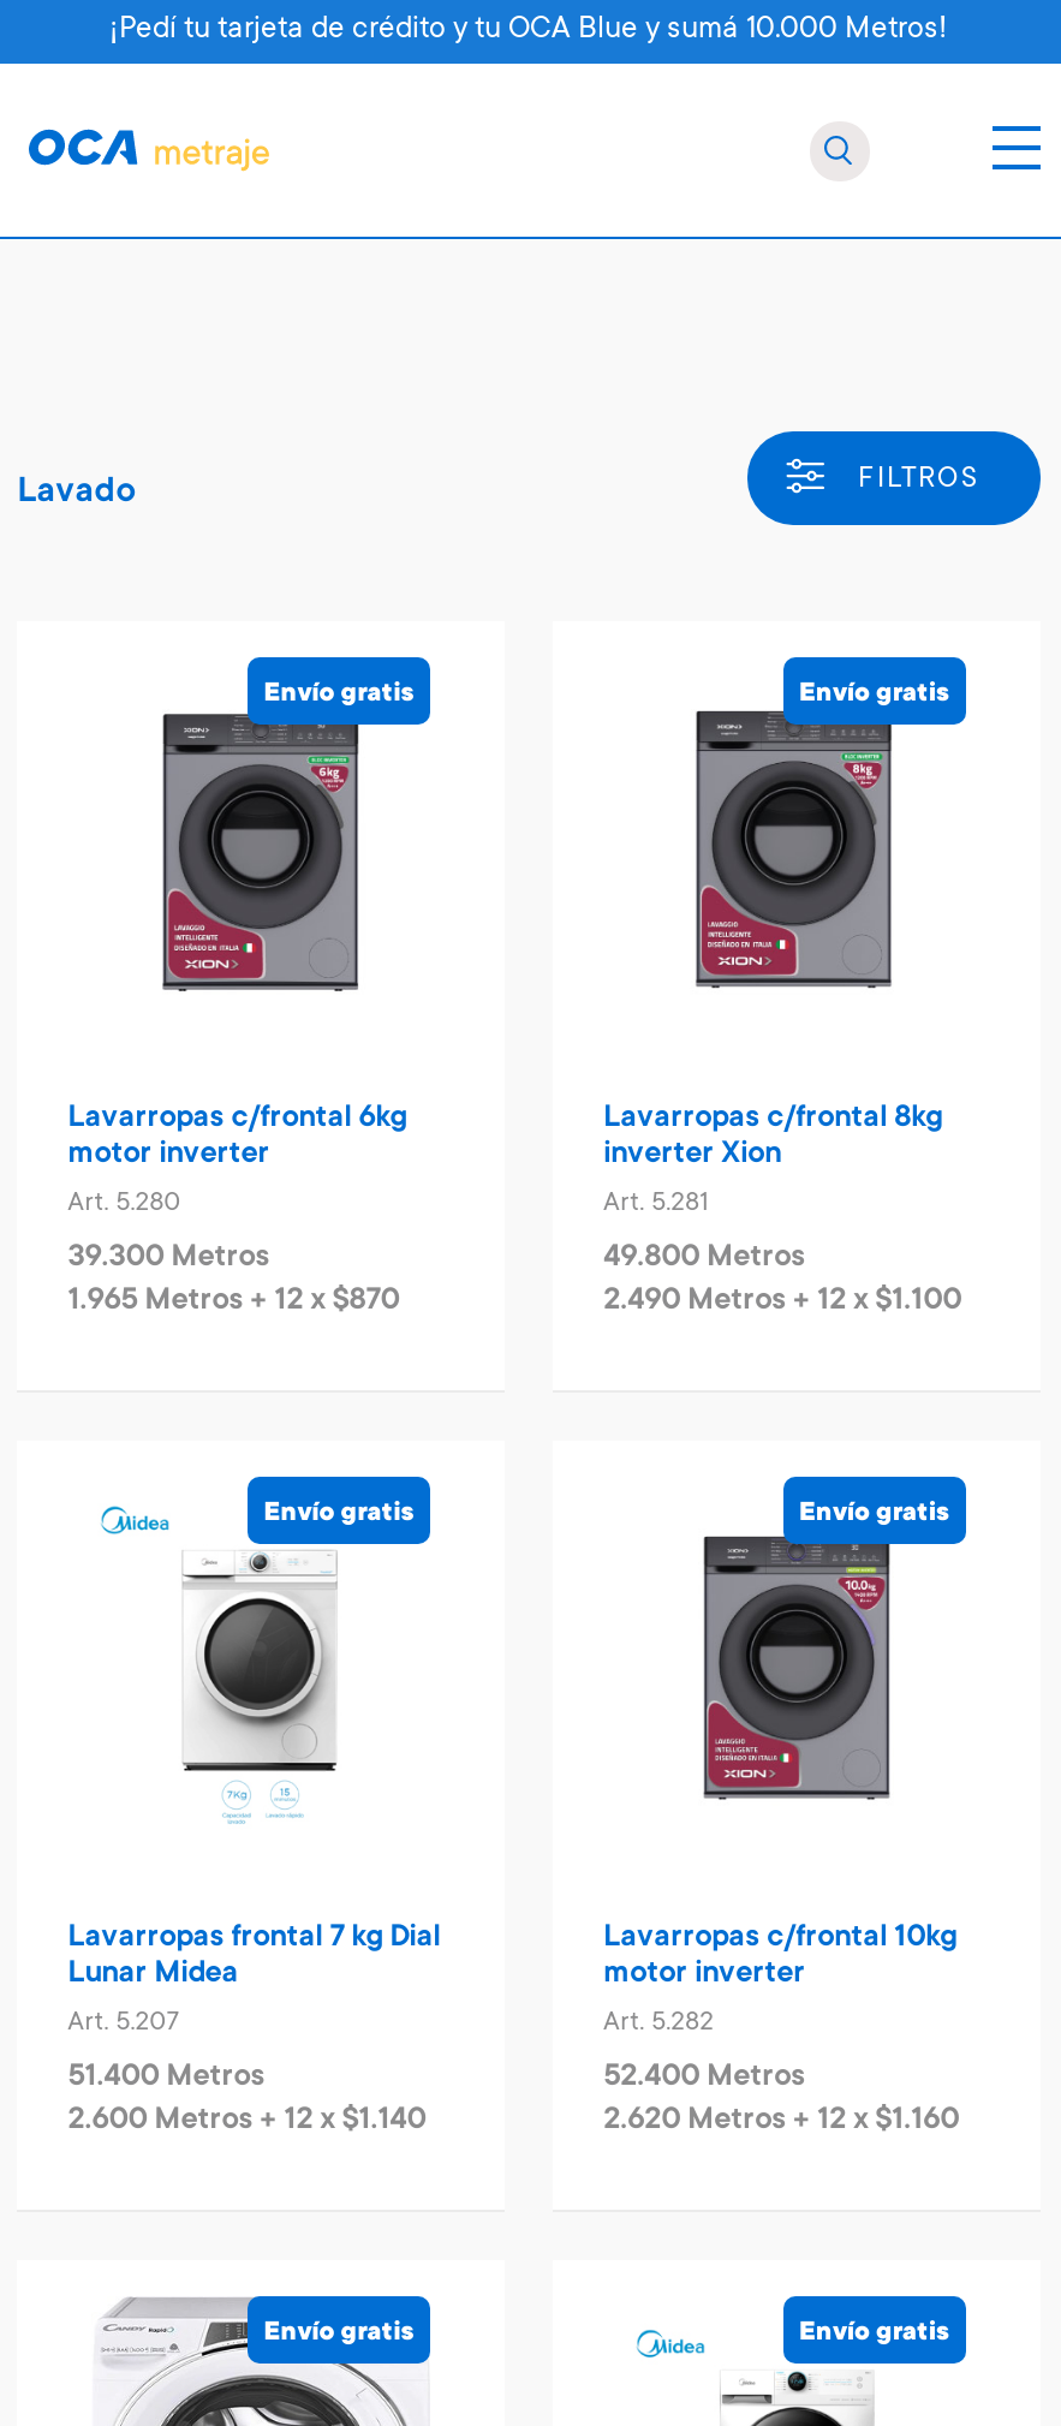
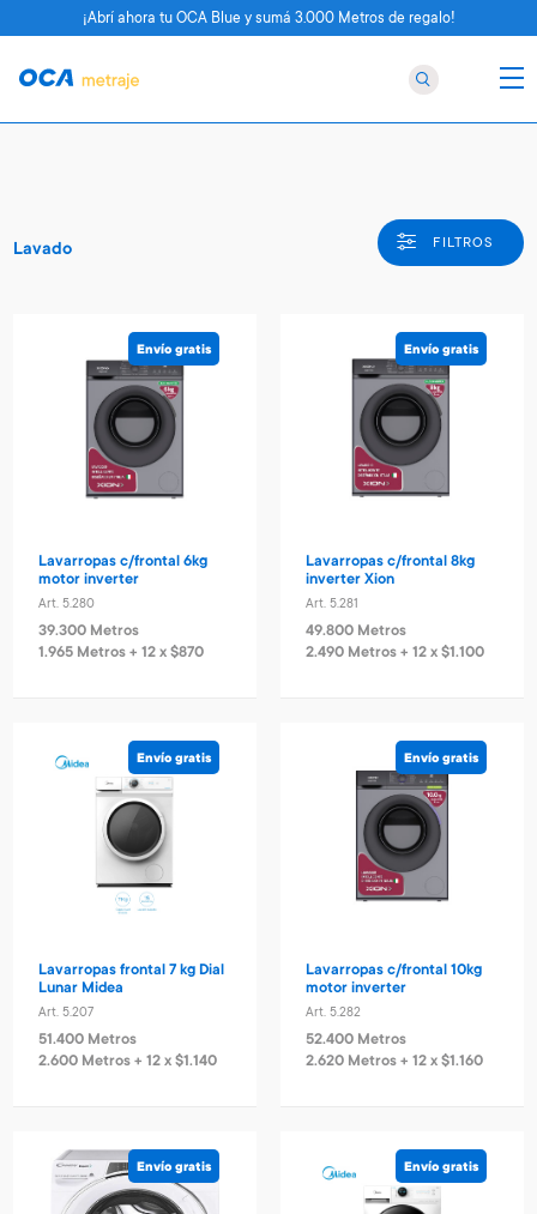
[109,13,948,47] ¡Pedí tu tarjeta de crédito y tu OCA Blue y sumá 10.000 Metros! -> [82,11,455,28] ¡Abrí ahora tu OCA Blue y sumá 3.000 Metros de regalo!

